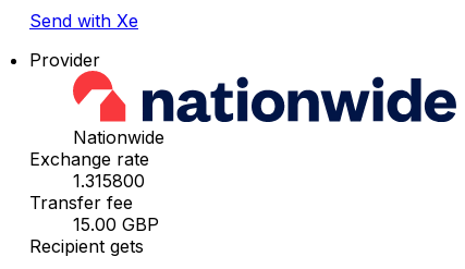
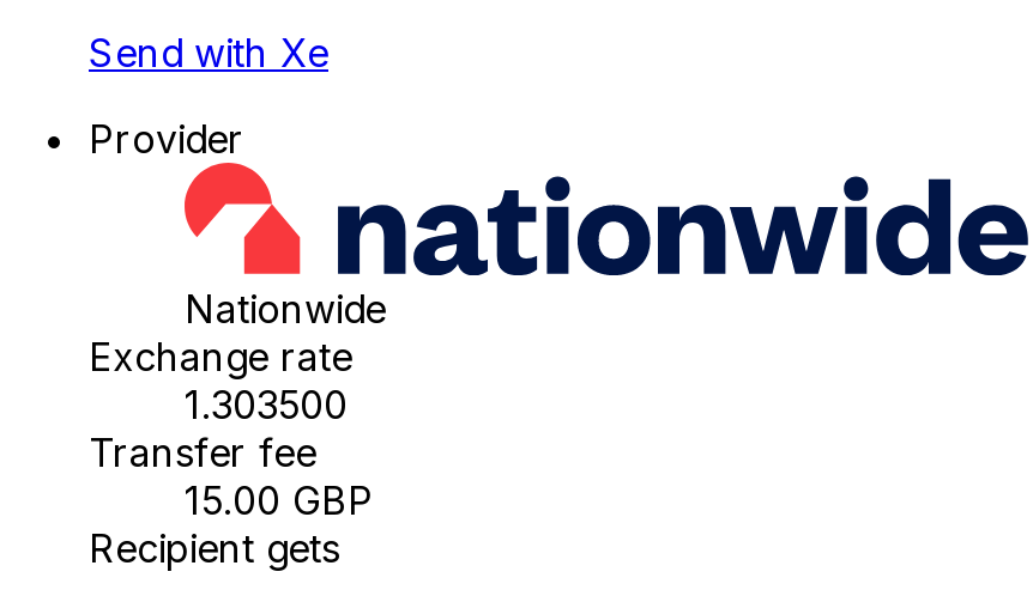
[73,170,145,192] 1.315800 -> [185,381,348,428] 1.303500

